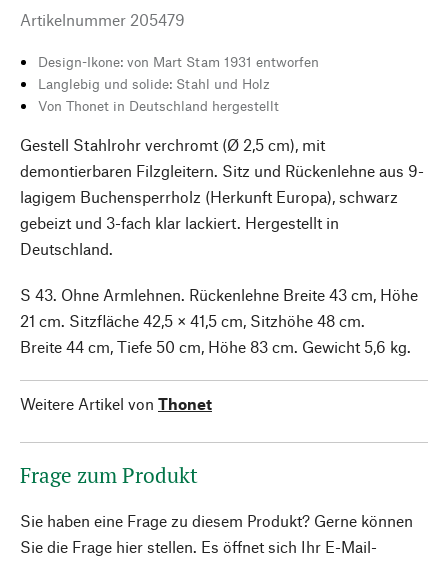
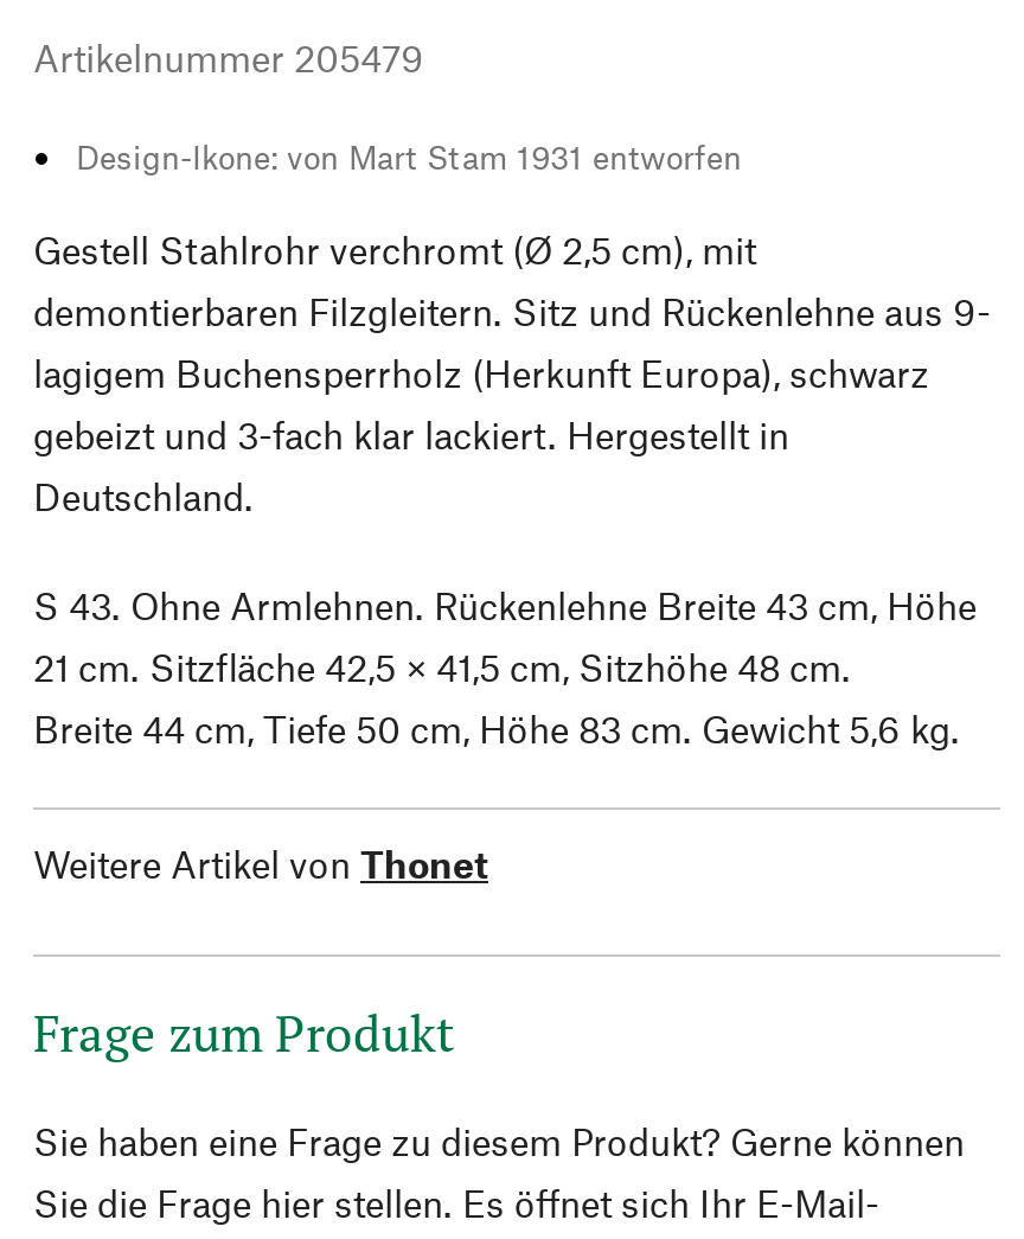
[38,75,279,114] Langlebig und solide: Stahl und Holz | Von Thonet in Deutschland hergestellt -> none

